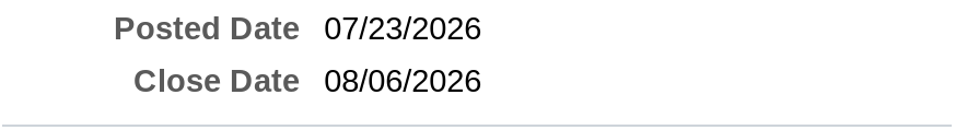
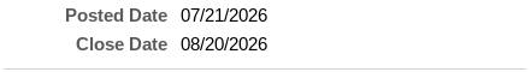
[114,11,482,46] Posted Date 07/23/2026 -> [65,6,267,25] Posted Date 07/21/2026
[133,64,482,99] Close Date 08/06/2026 -> [76,35,267,54] Close Date 08/20/2026

